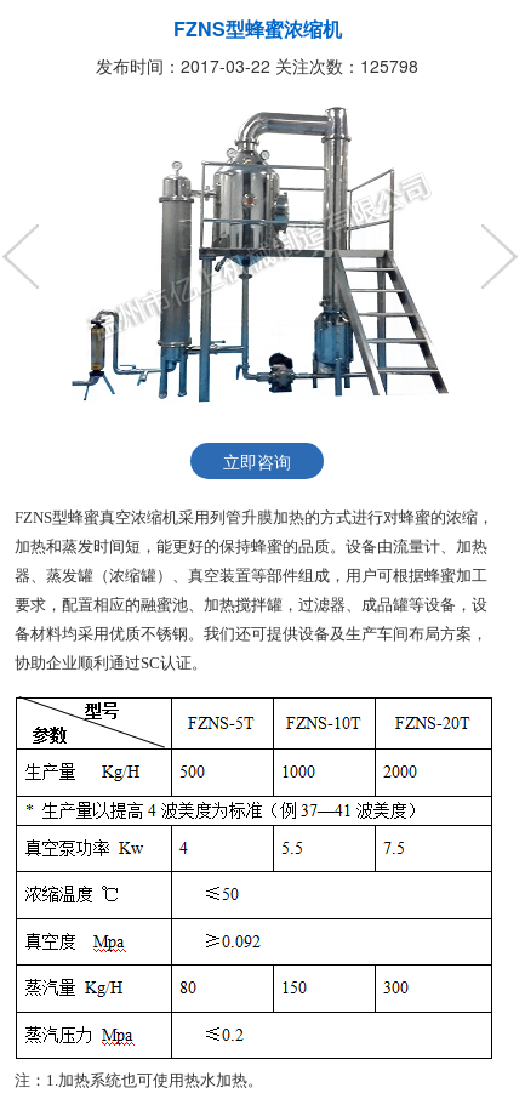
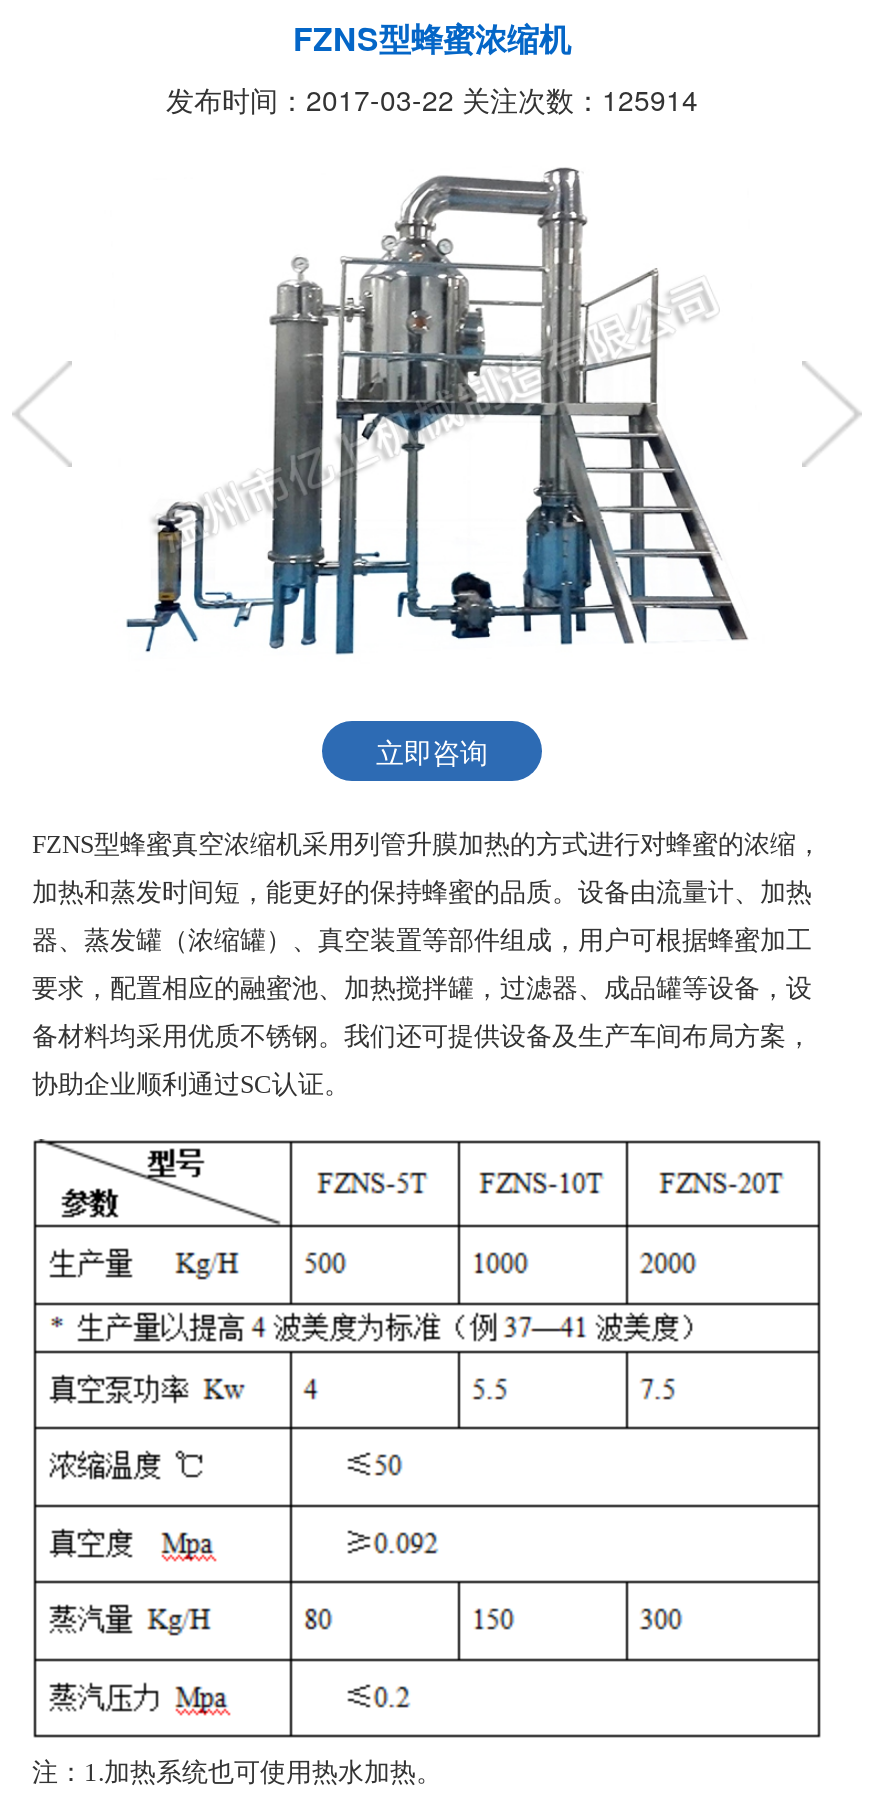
[96,53,418,78] 发布时间：2017-03-22 关注次数：125798 -> [166,79,698,119] 发布时间：2017-03-22 关注次数：125914

